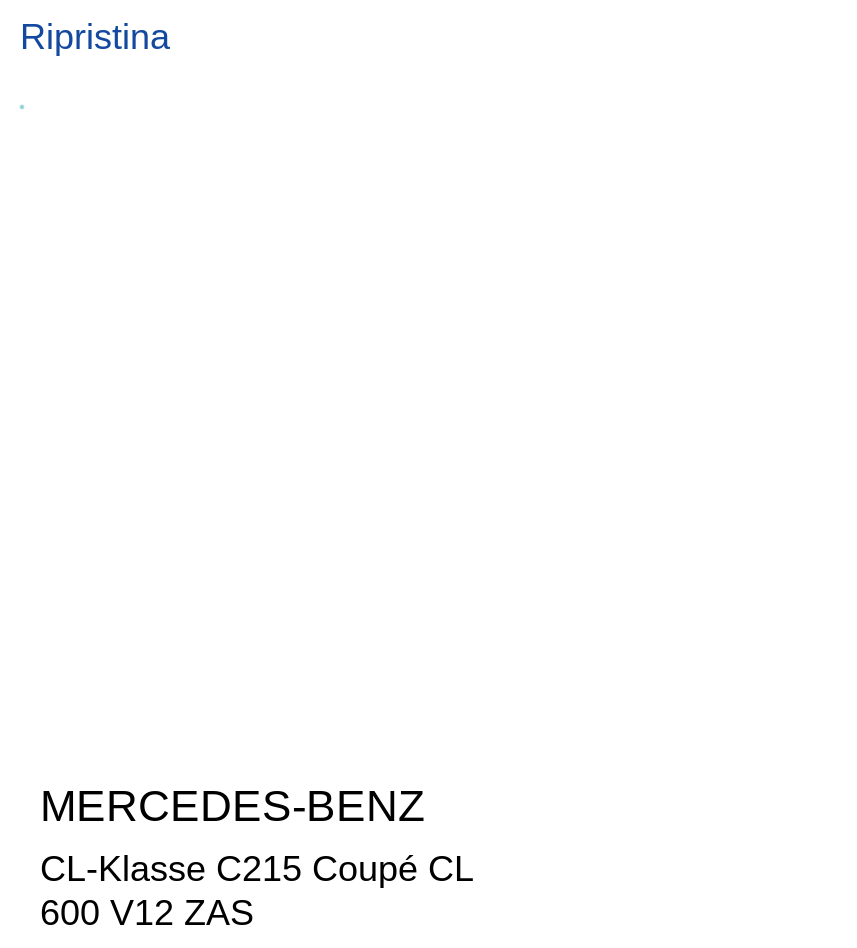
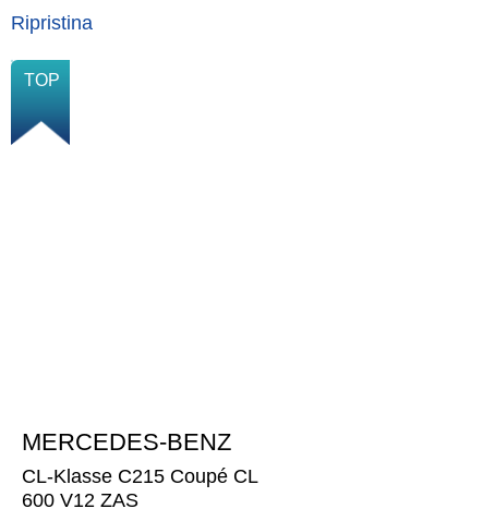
none -> [10,98,71,146] [image]
none -> [23,71,59,89] TOP

